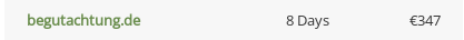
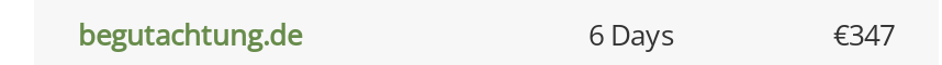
[285,10,329,30] 8 Days -> [588,15,674,54] 6 Days

